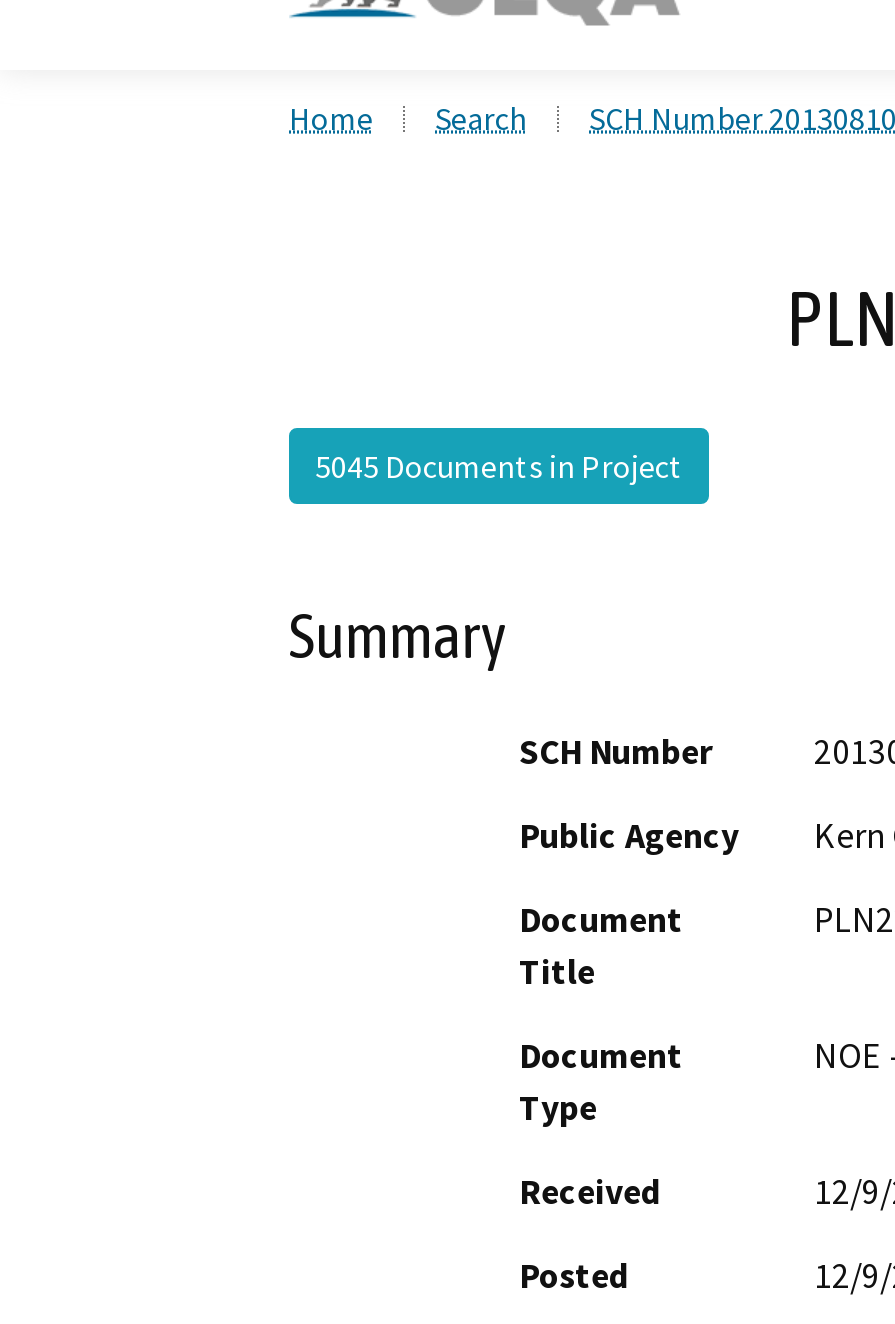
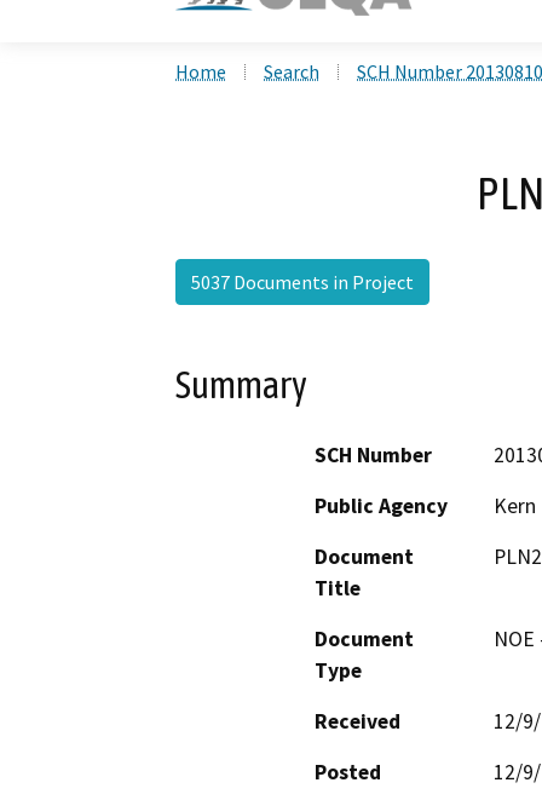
[315,445,683,485] 5045 Documents in Project -> [191,269,414,294] 5037 Documents in Project

